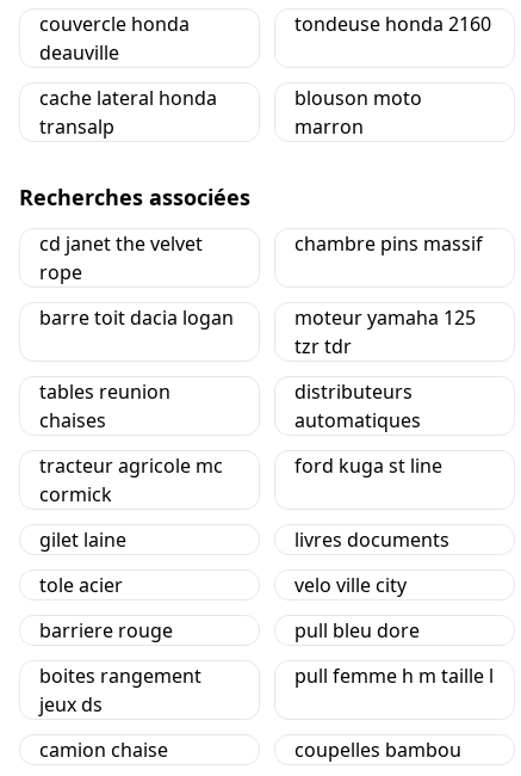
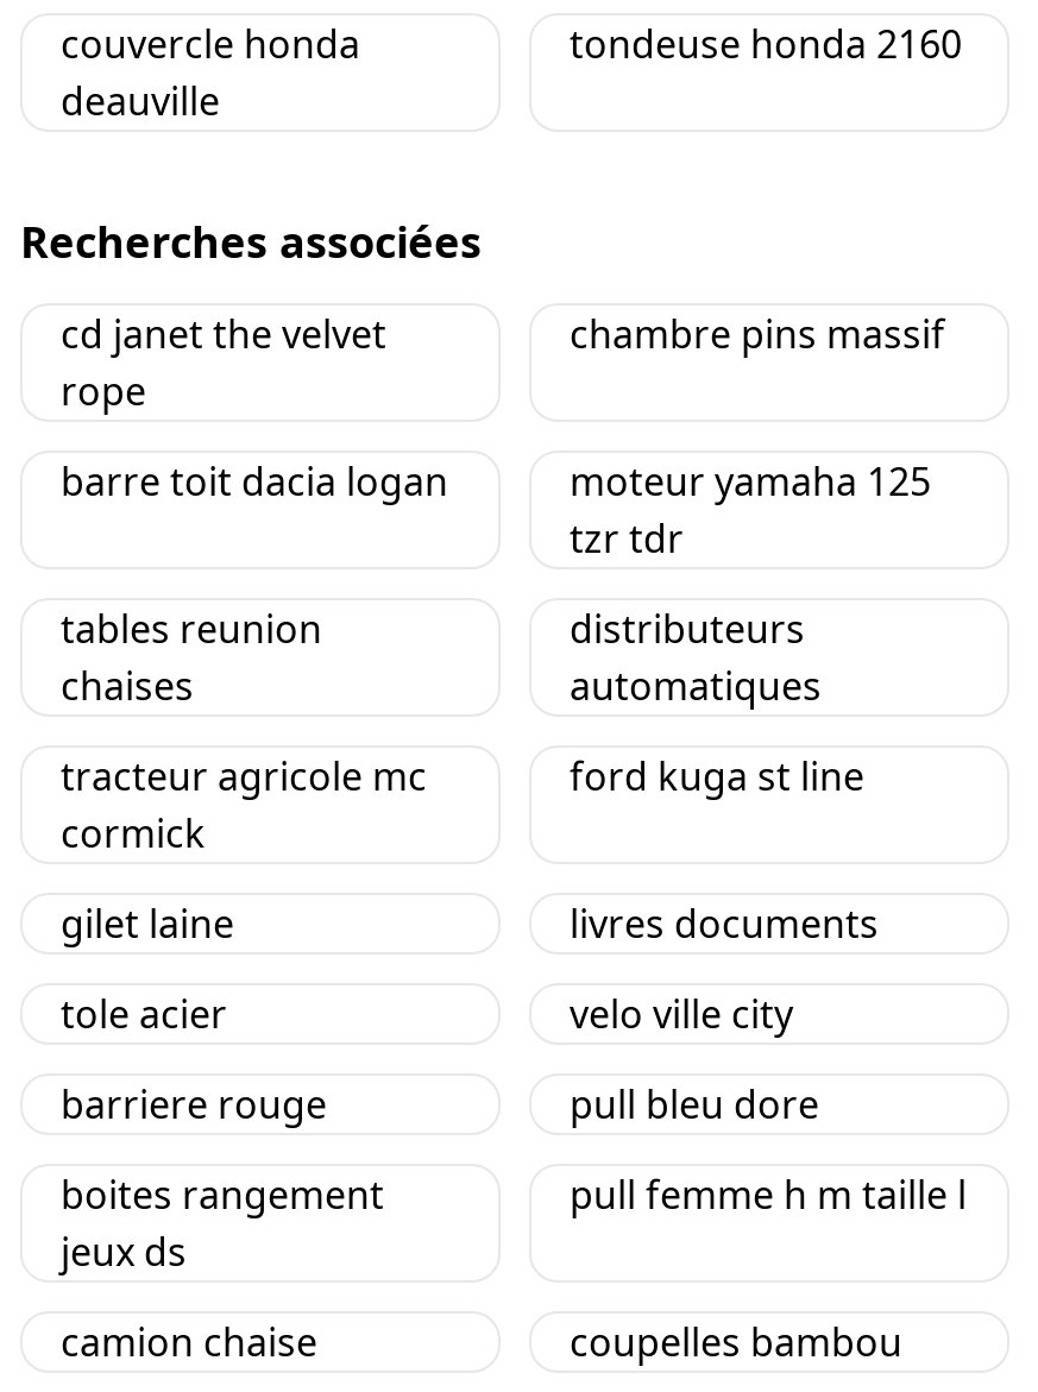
[39,85,217,140] cache lateral honda | transalp -> none
[294,85,422,140] blouson moto | marron -> none

